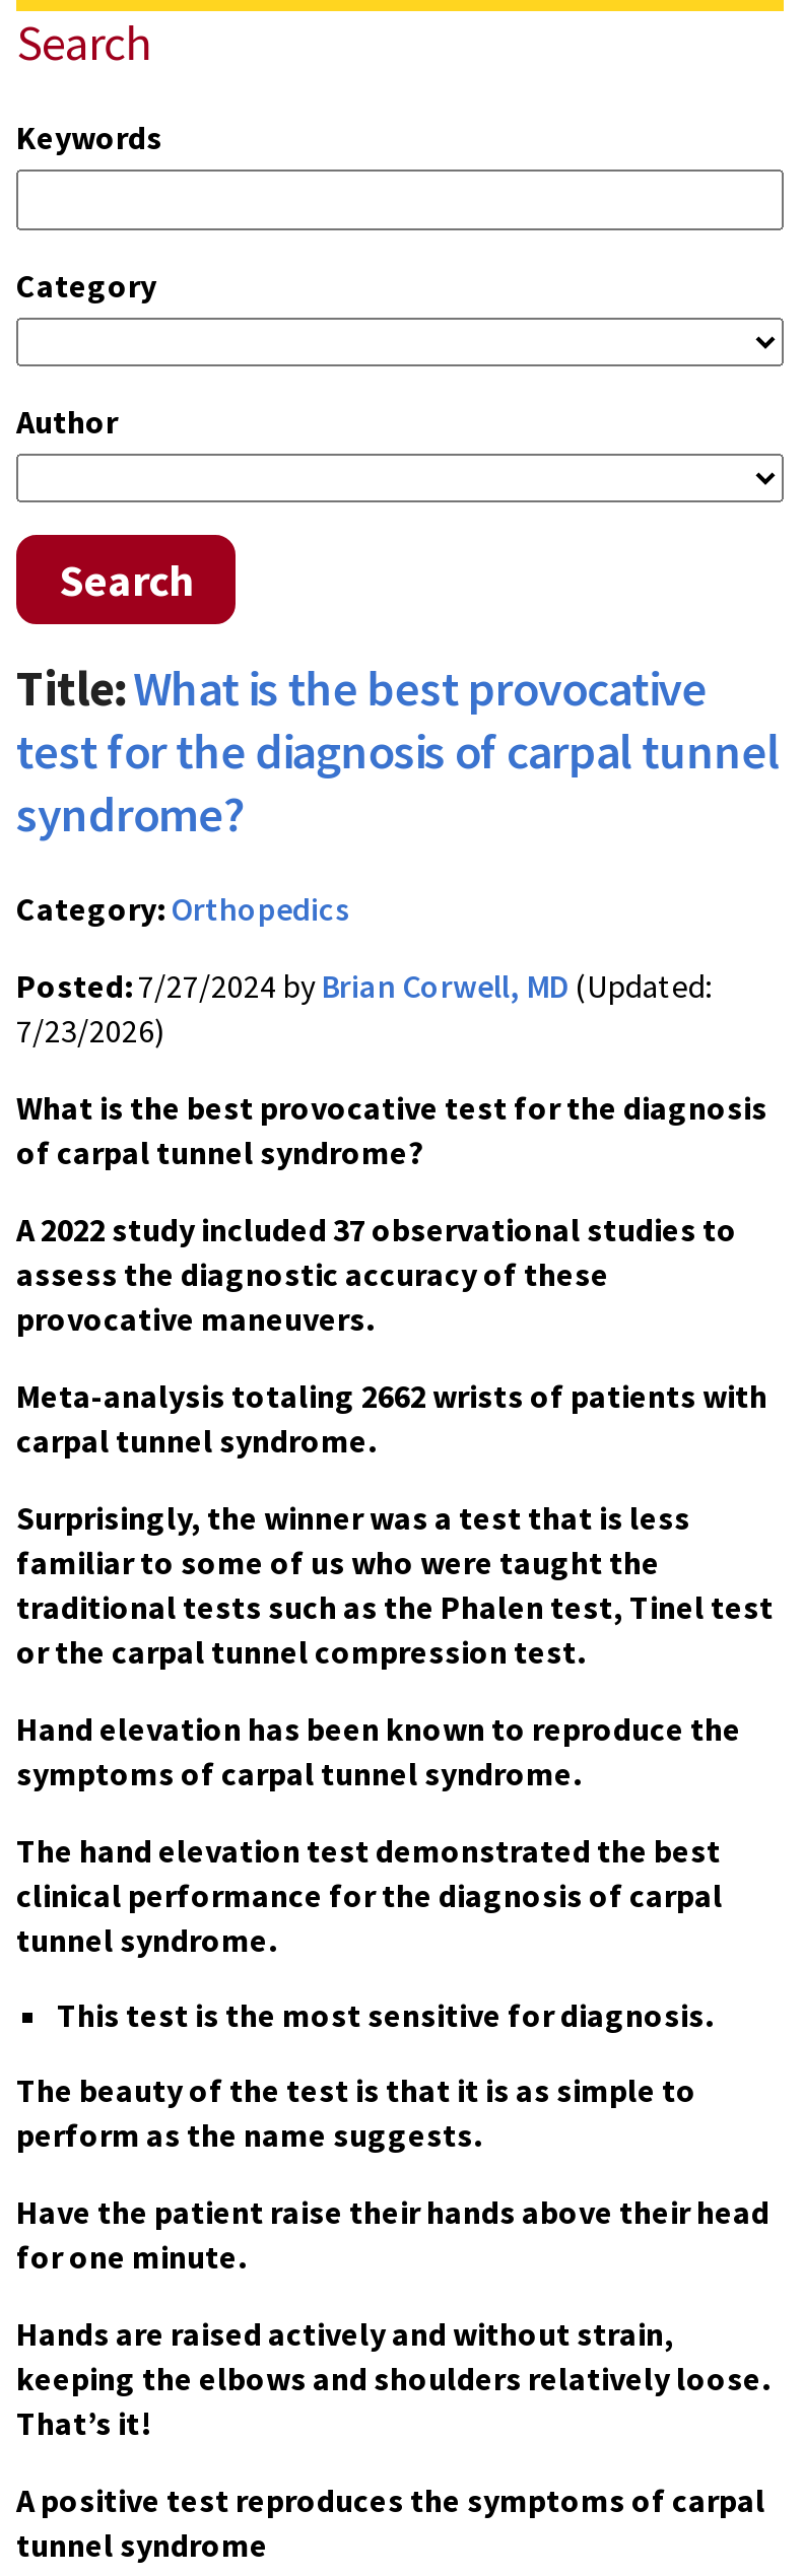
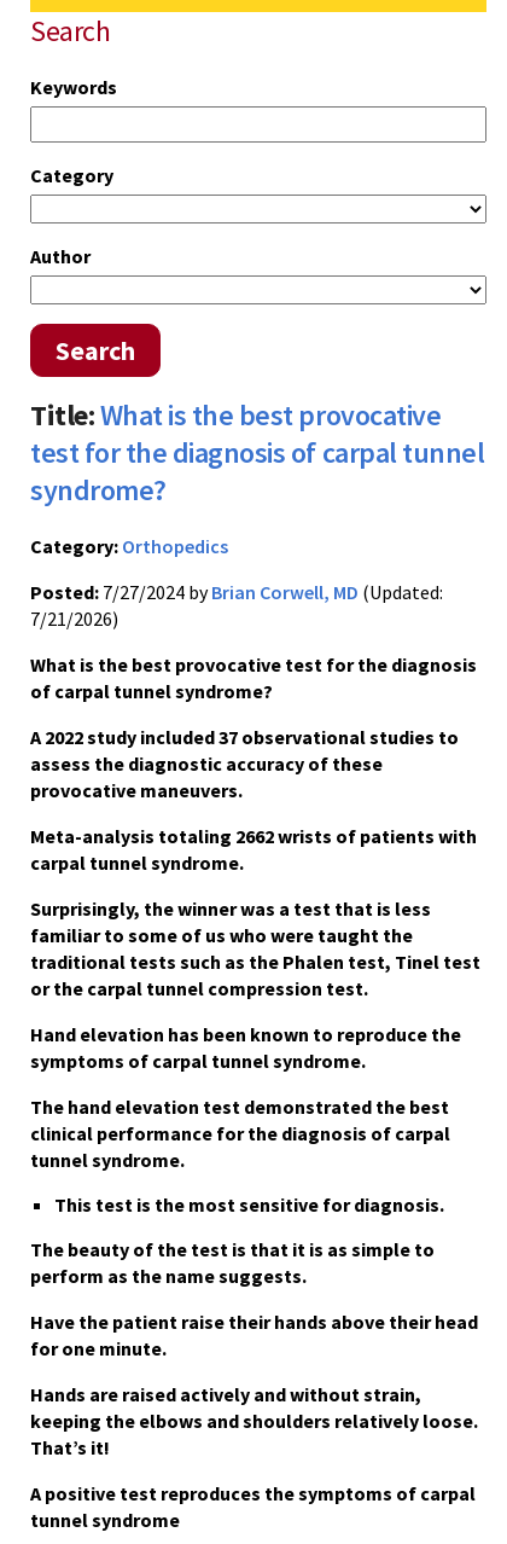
[16,1010,164,1050] 7/23/2026) -> [30,606,118,631] 7/21/2026)

